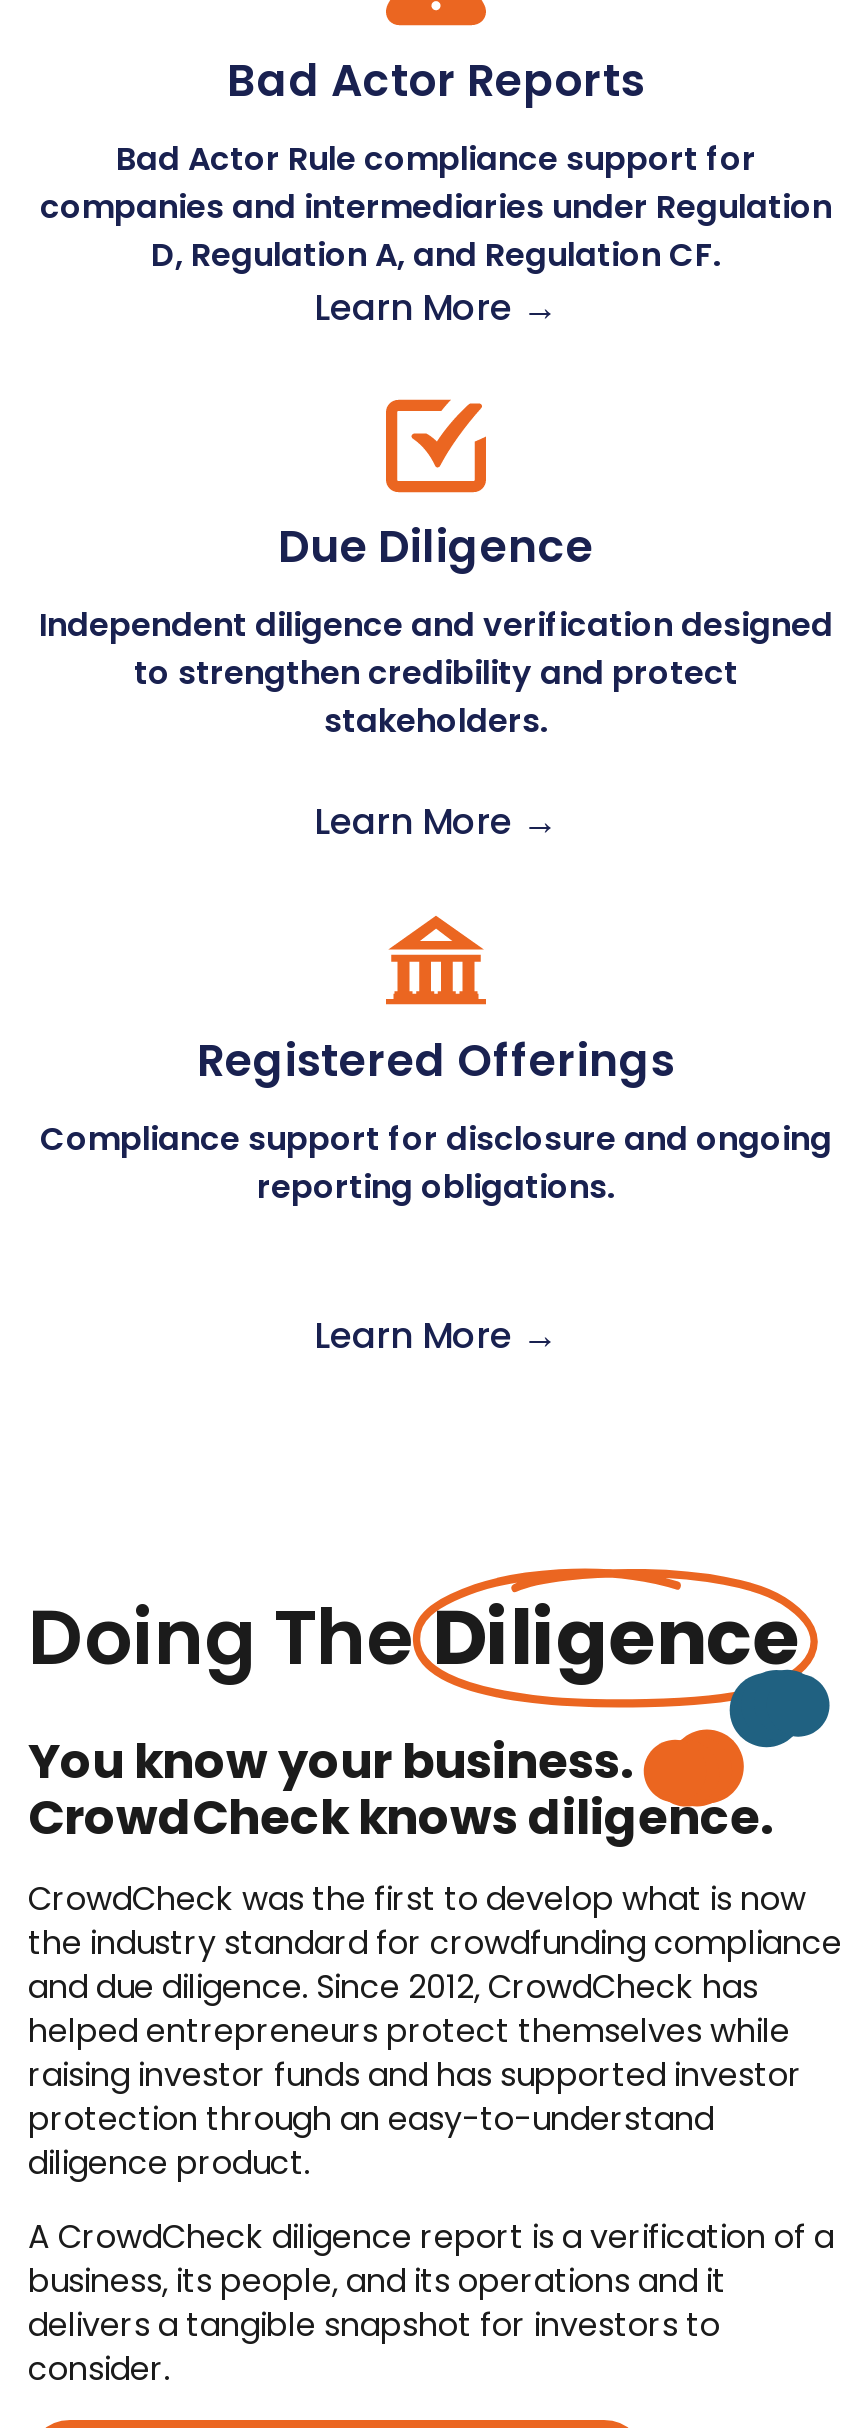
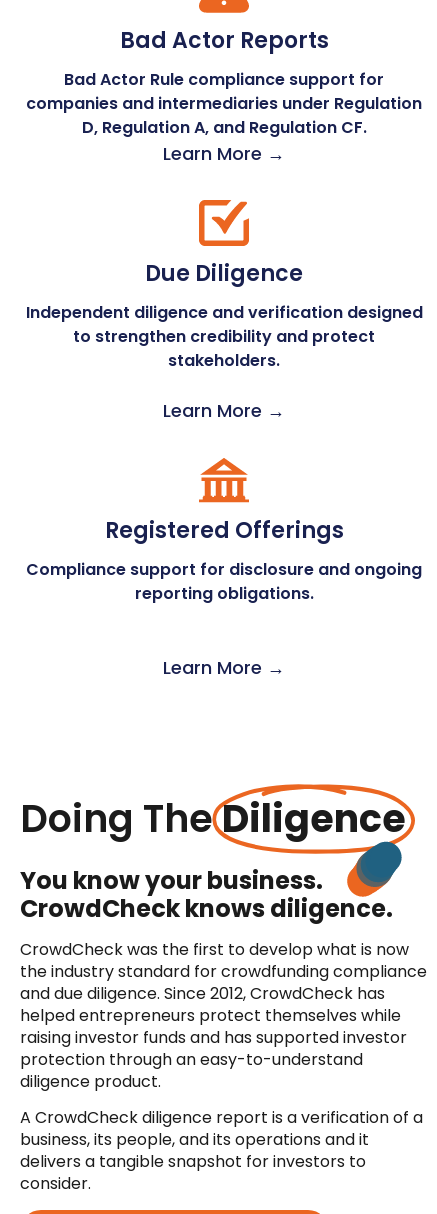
[642,1674,832,1780] [image] -> [328,838,421,890] [image]

